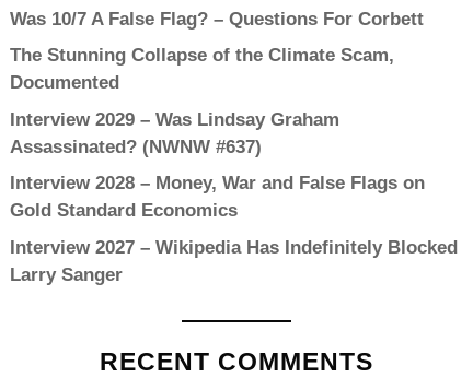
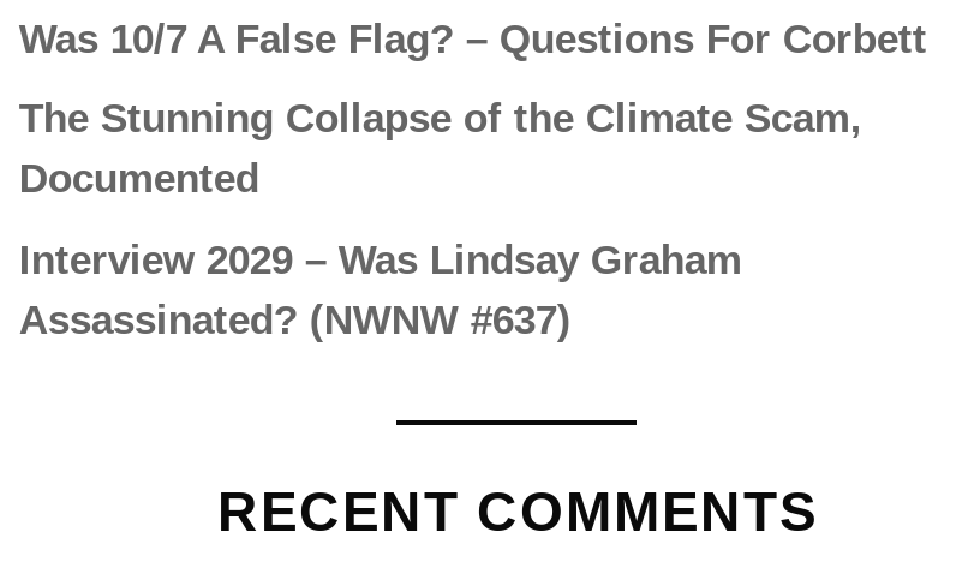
[10,173,458,285] Interview 2028 – Money, War and False Flags on | Gold Standard Economics | Interview 2027 – Wikipedia Has Indefinitely Blocked | Larry Sanger -> none

